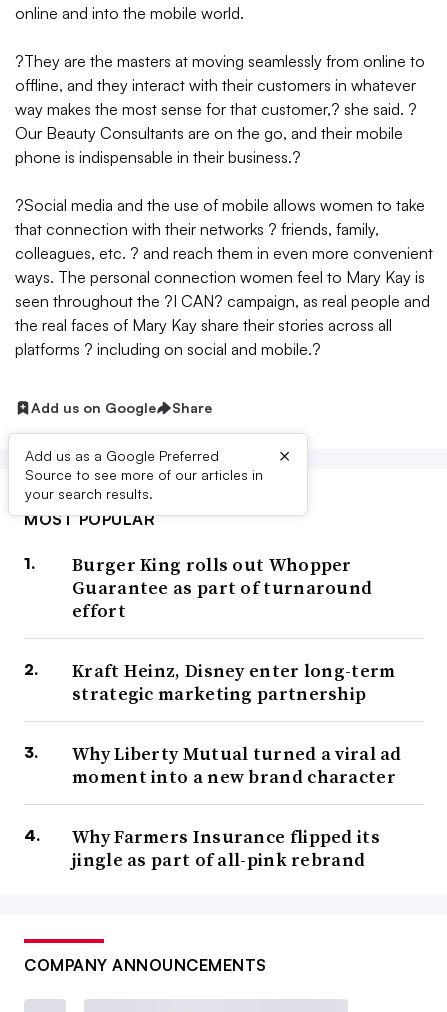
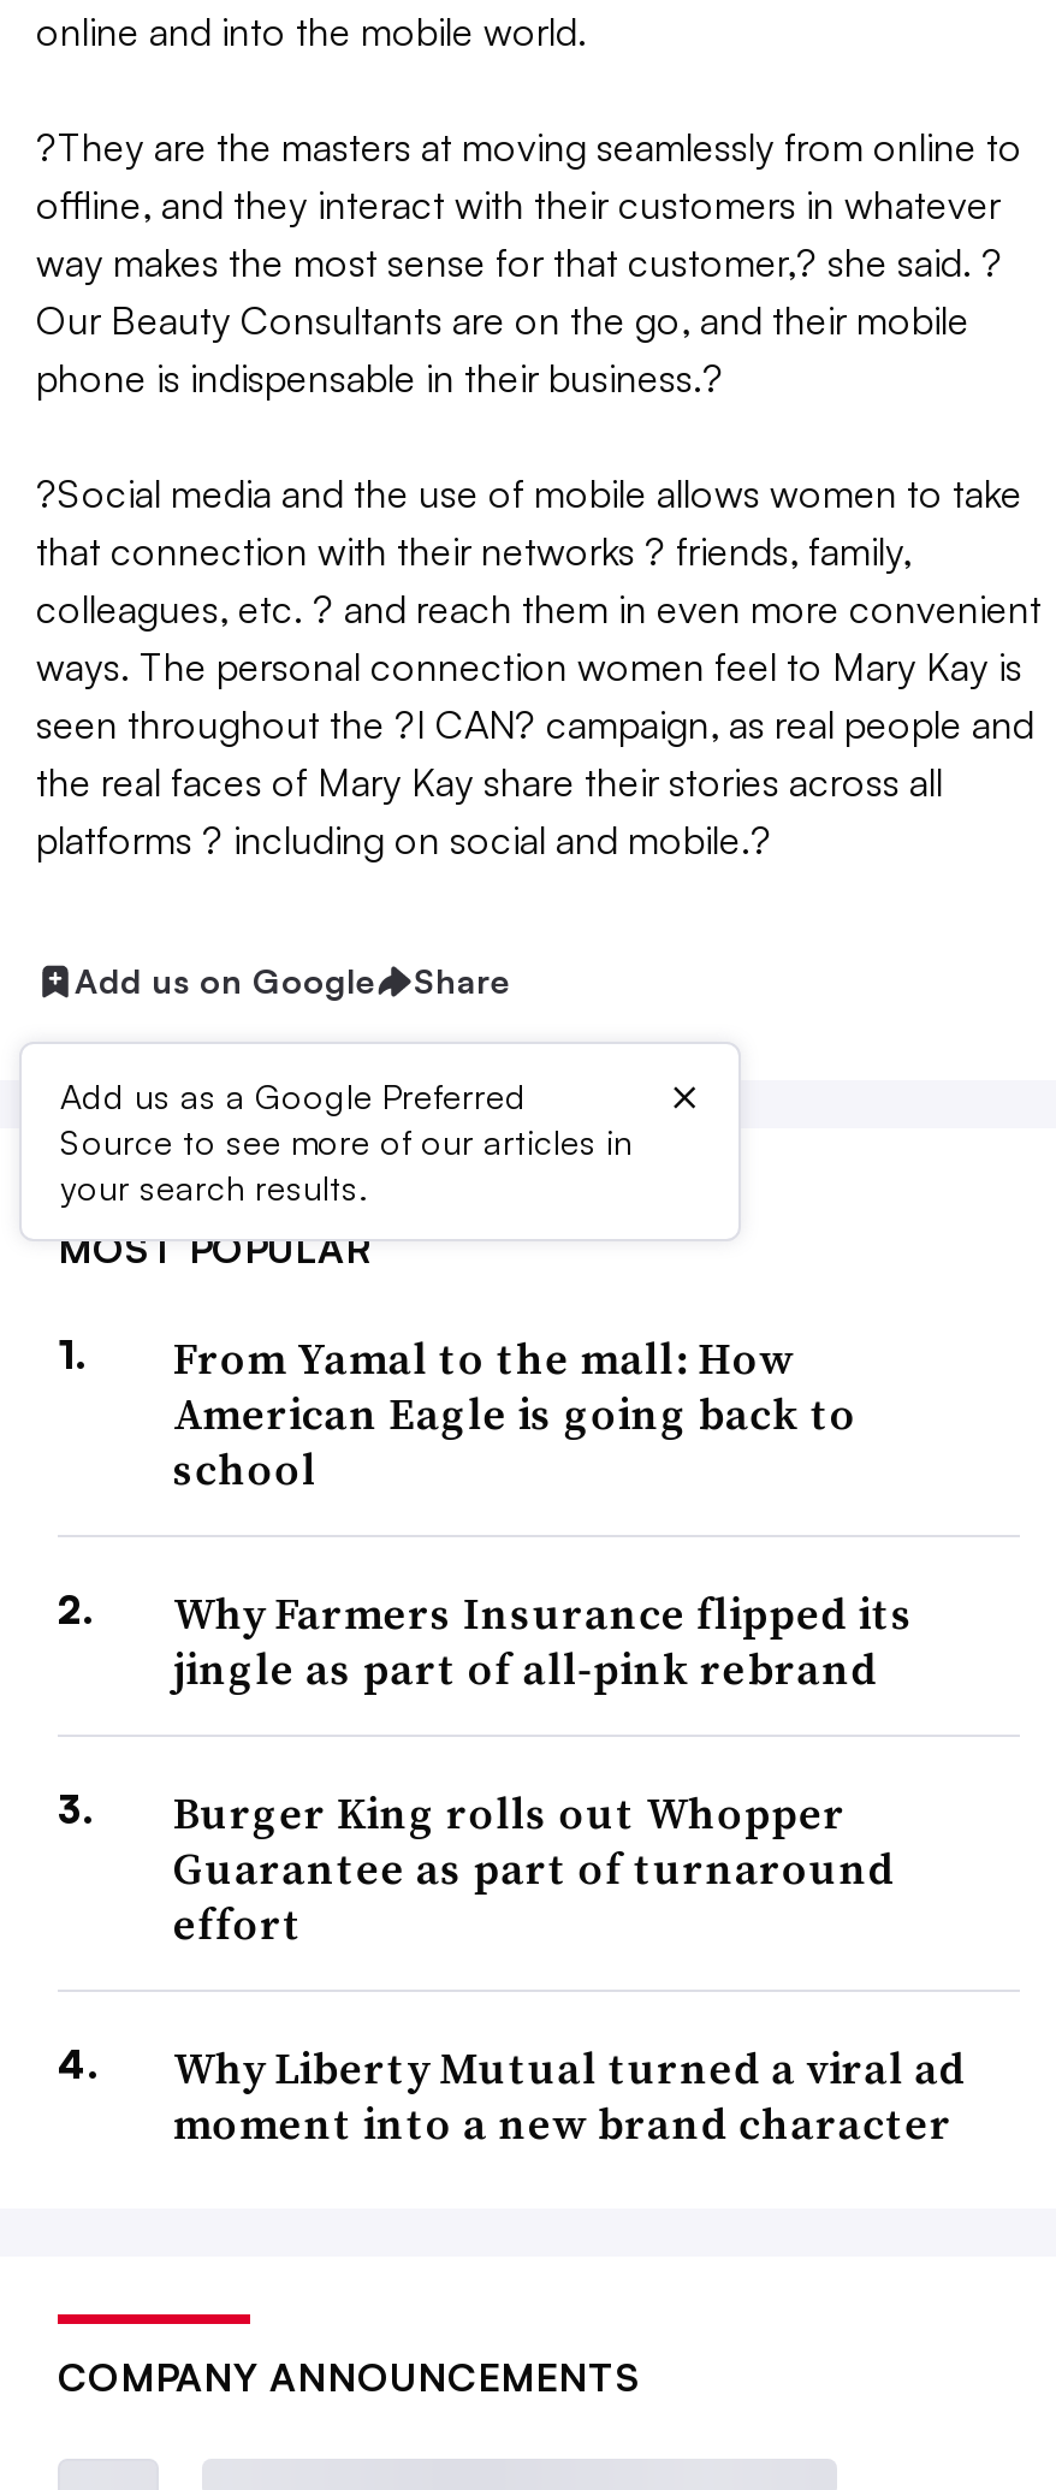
none -> [173,1328,857,1498] From Yamal to the mall: How | American Eagle is going back to | school
moved [72,552,372,623] -> [173,1782,896,1953]: Burger King rolls out Whopper | Guarantee as part of turnaround | effort
[72,658,395,706] Kraft Heinz, Disney enter long-term | strategic marketing partnership -> none
moved [72,741,402,789] -> [173,2037,967,2153]: Why Liberty Mutual turned a viral ad | moment into a new brand character
moved [72,824,380,872] -> [173,1583,914,1698]: Why Farmers Insurance flipped its | jingle as part of all-pink rebrand

